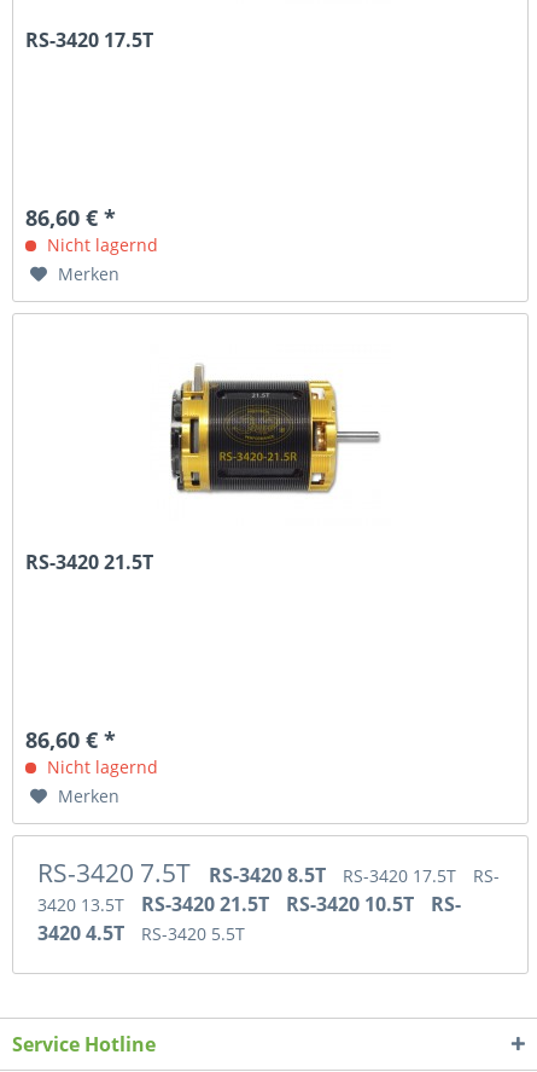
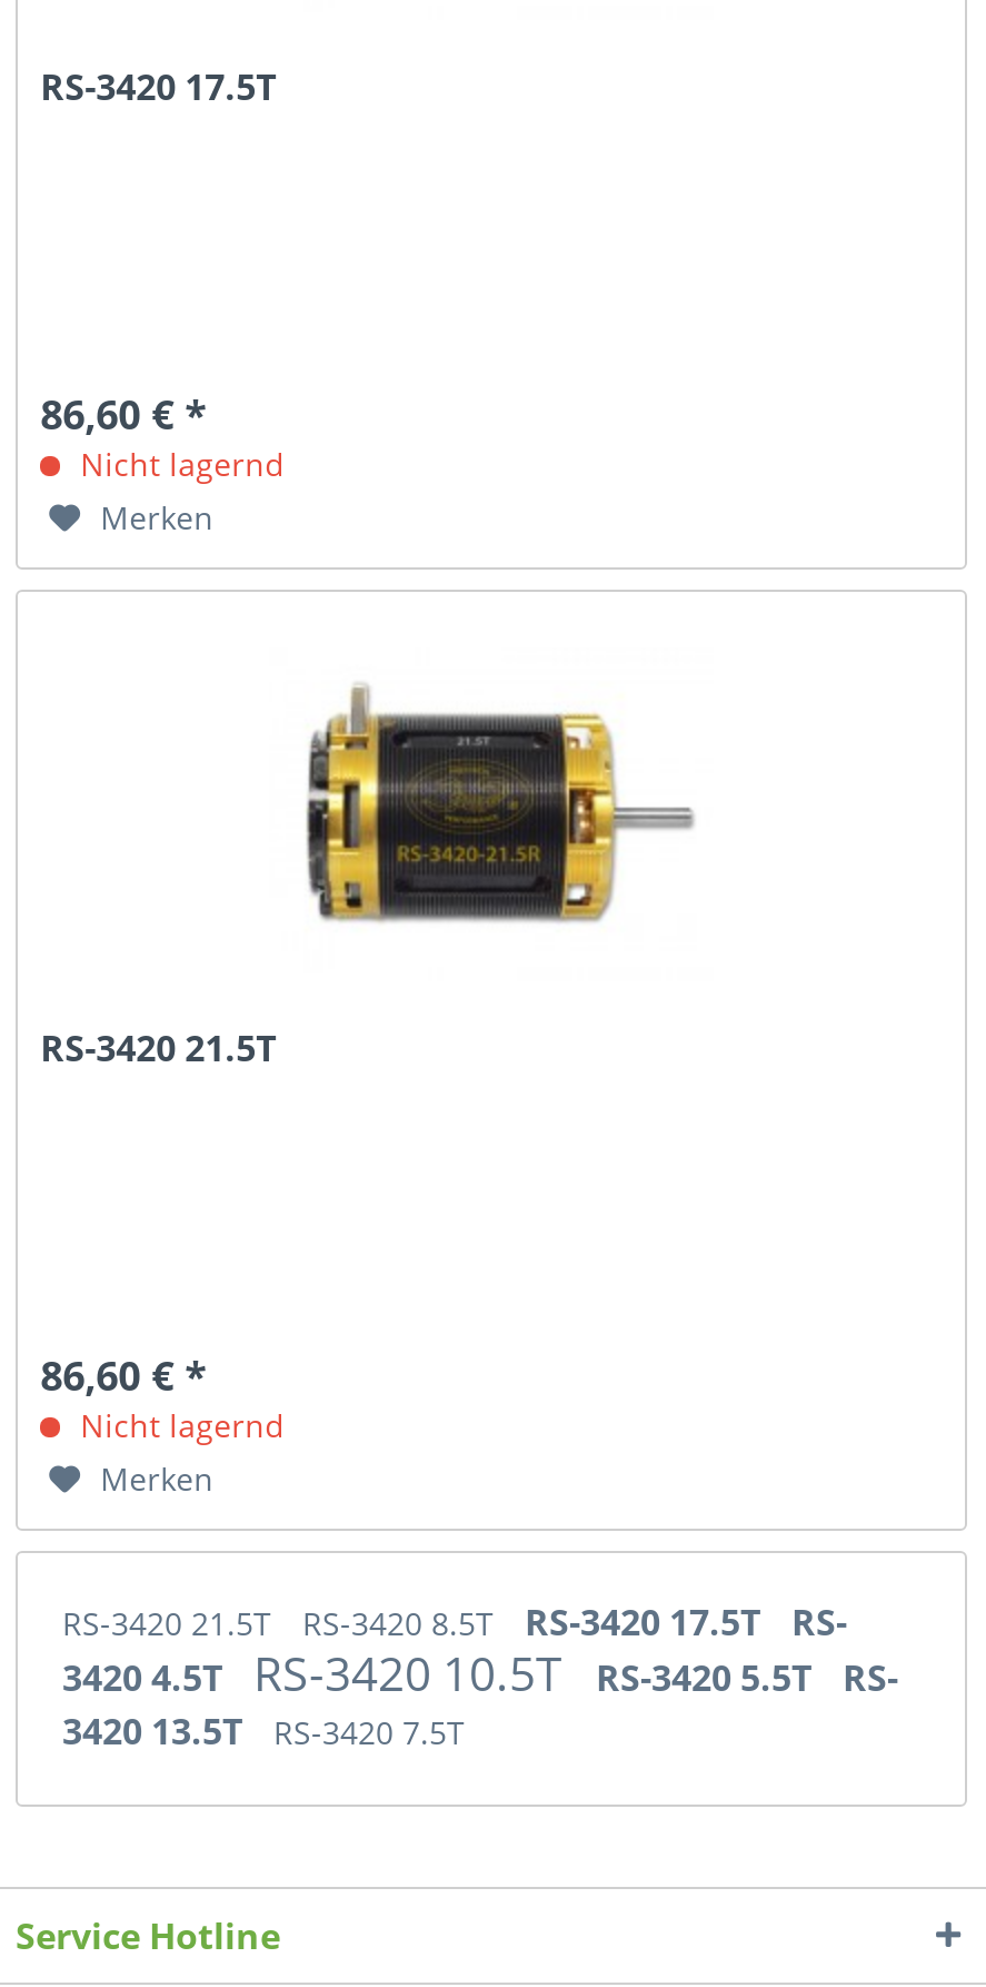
[37,855,500,889] RS-3420 7.5T RS-3420 8.5T RS-3420 17.5T RS- -> [62,1597,847,1646] RS-3420 21.5T RS-3420 8.5T RS-3420 17.5T RS-
[37,890,461,917] 3420 13.5T RS-3420 21.5T RS-3420 10.5T RS- -> [62,1642,898,1704] 3420 4.5T RS-3420 10.5T RS-3420 5.5T RS-
[37,919,245,946] 3420 4.5T RS-3420 5.5T -> [62,1706,465,1755] 3420 13.5T RS-3420 7.5T

